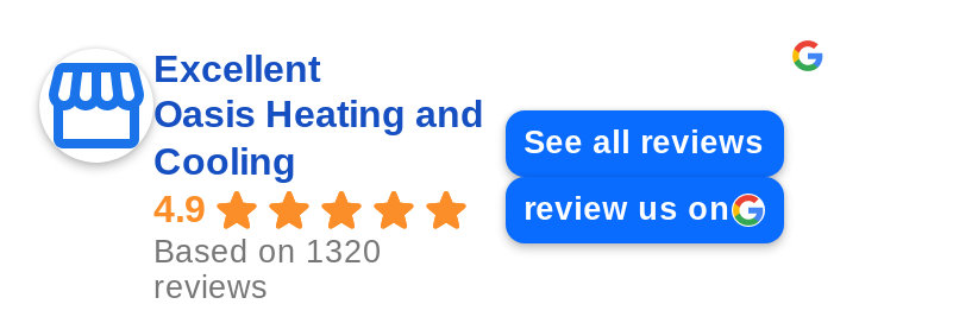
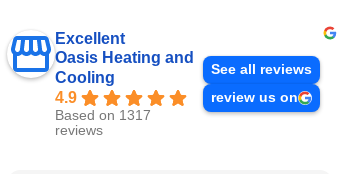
[153,233,382,269] Based on 1320 -> [55,108,151,123] Based on 1317

